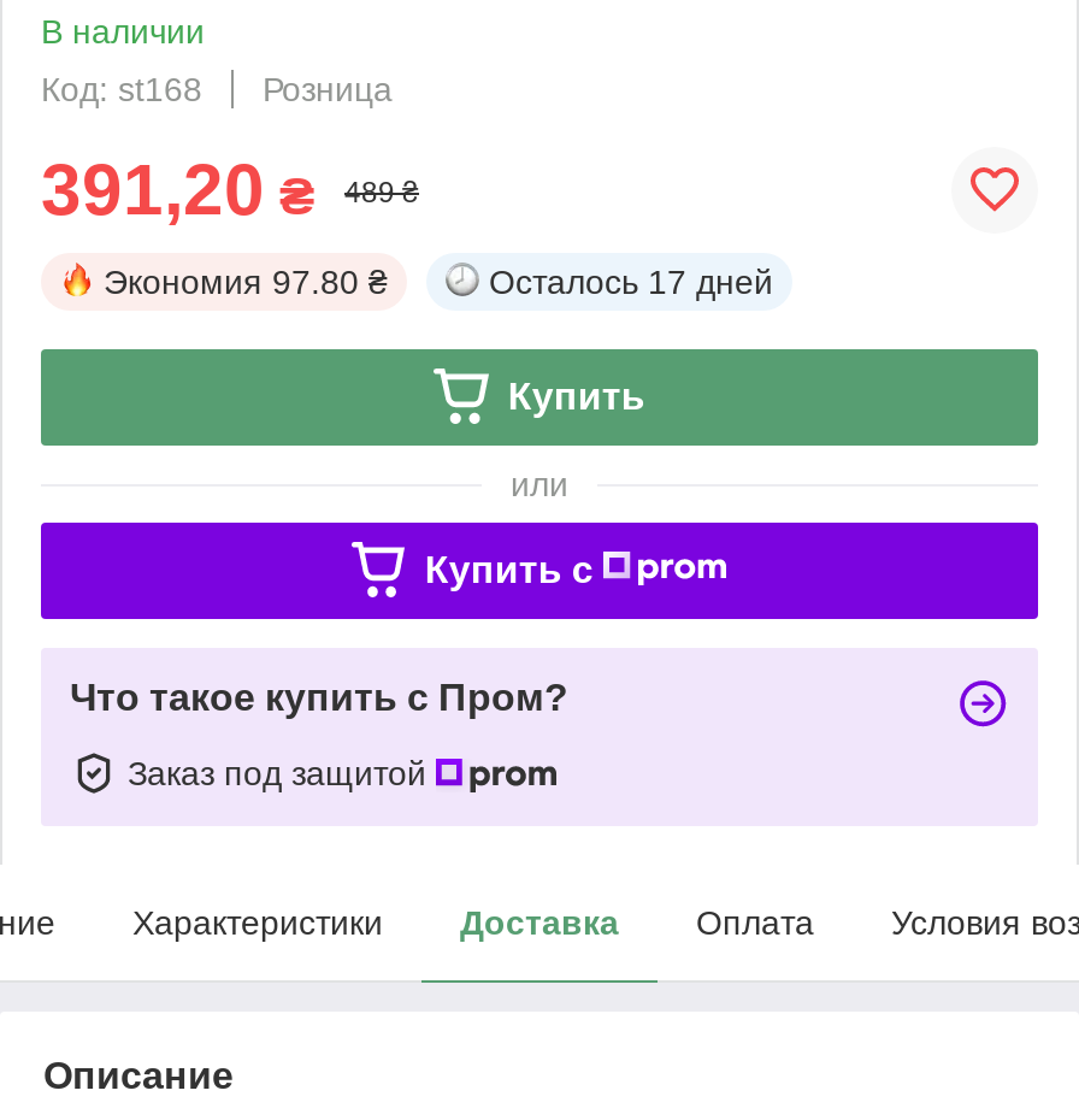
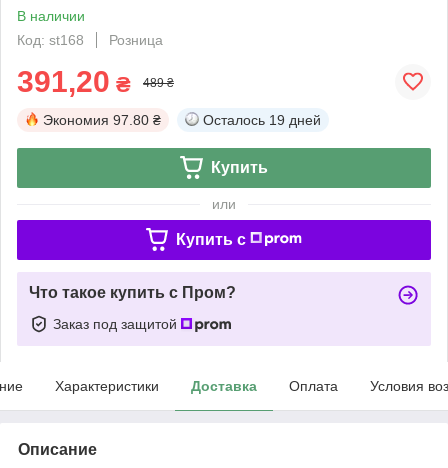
[489,262,773,301] Осталось 17 дней -> [203,112,321,128] Осталось 19 дней

